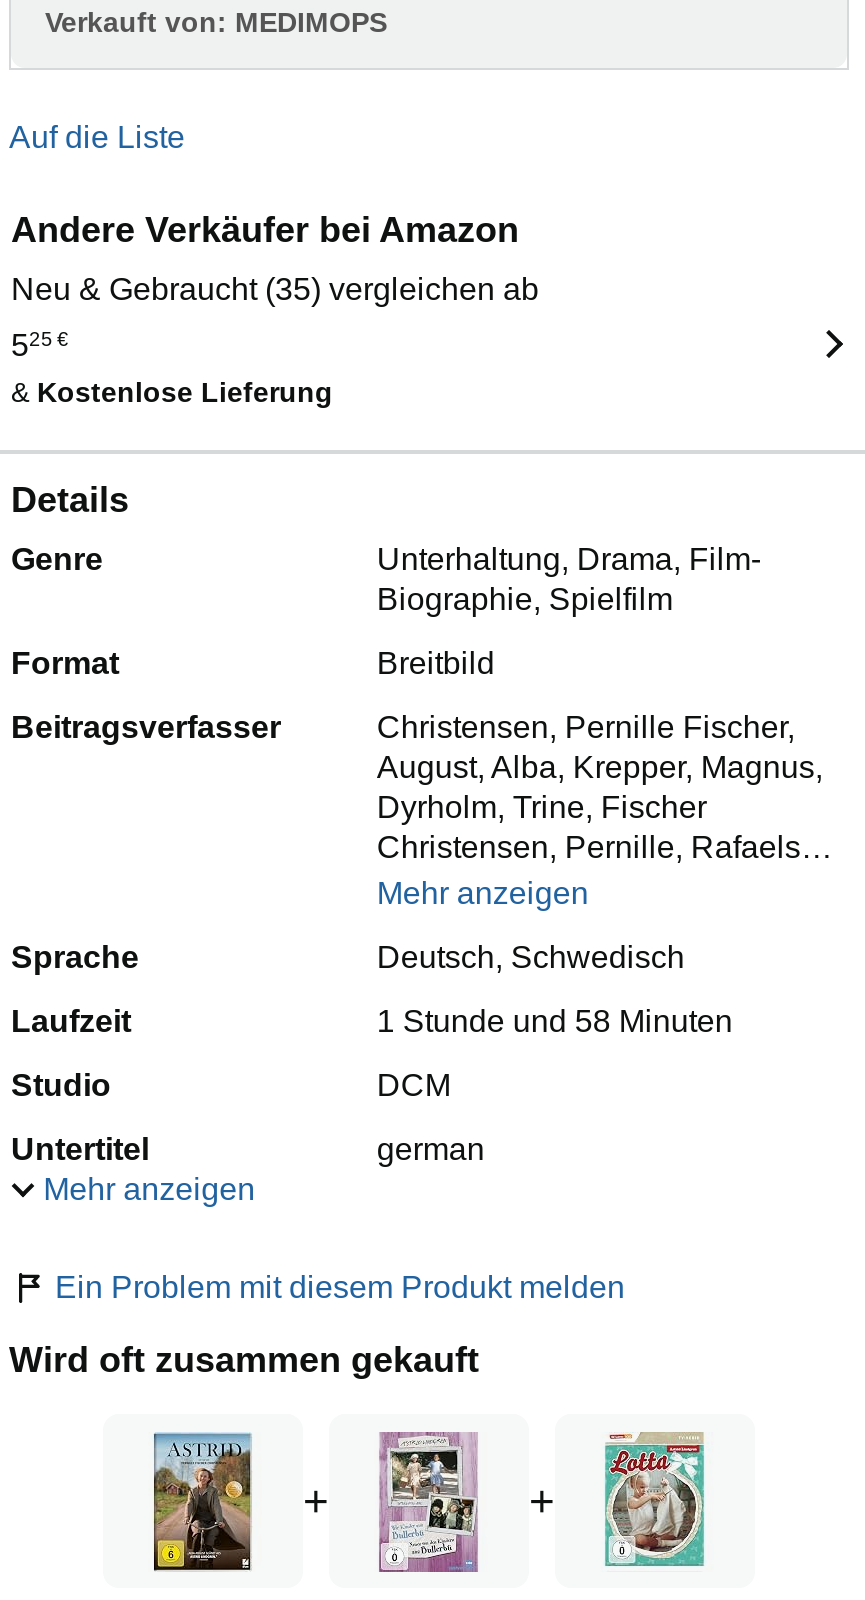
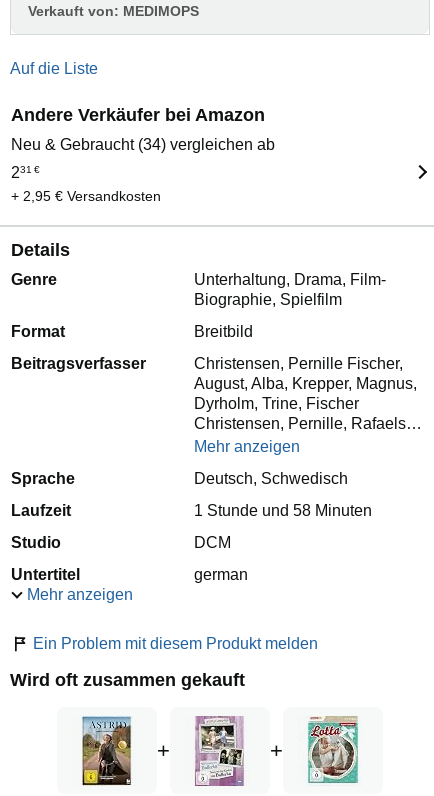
[11,272,539,306] Neu & Gebraucht (35) vergleichen ab -> [11,136,275,153] Neu & Gebraucht (34) vergleichen ab
[11,328,333,408] 525 € | & Kostenlose Lieferung -> [11,164,161,204] 231 € | + 2,95 € Versandkosten

